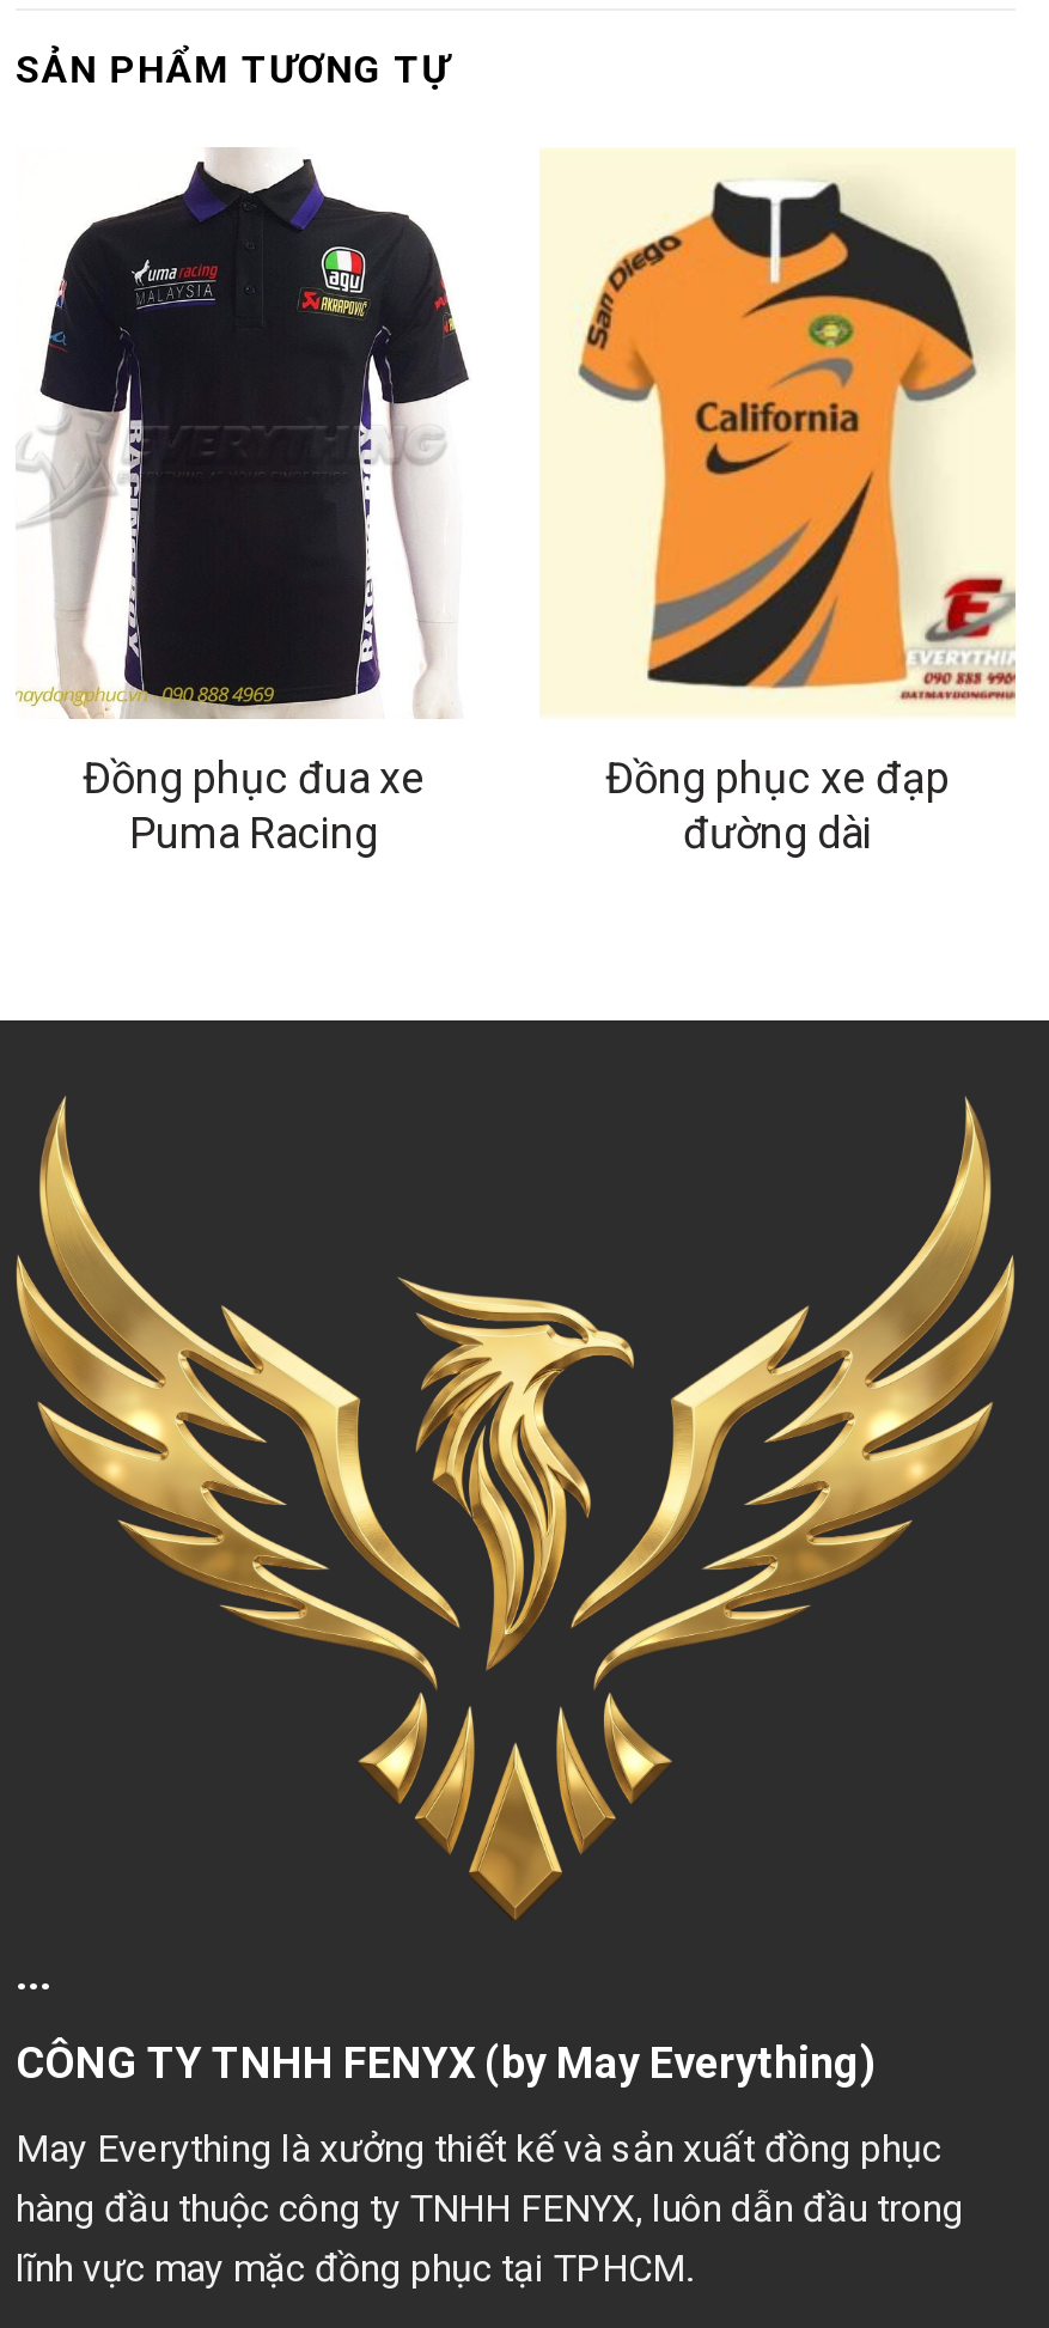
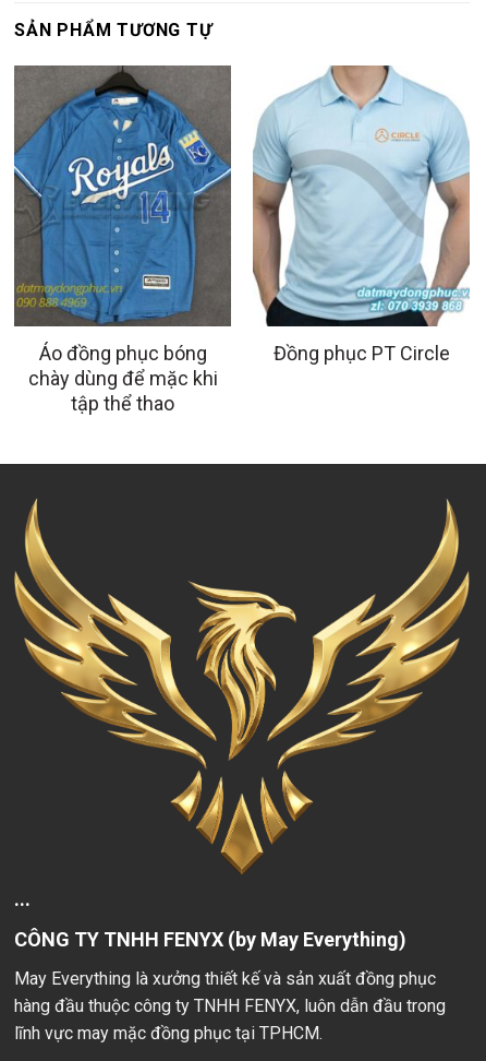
[16,147,492,859] [image] | Đồng phục đua xe | Puma Racing -> [13,64,232,415] [image] | Áo đồng phục bóng | chày dùng để mặc khi | tập thể thao
[539,147,1018,858] [image] | Đồng phục xe đạp | đường dài -> [252,64,471,365] [image] | Đồng phục PT Circle

